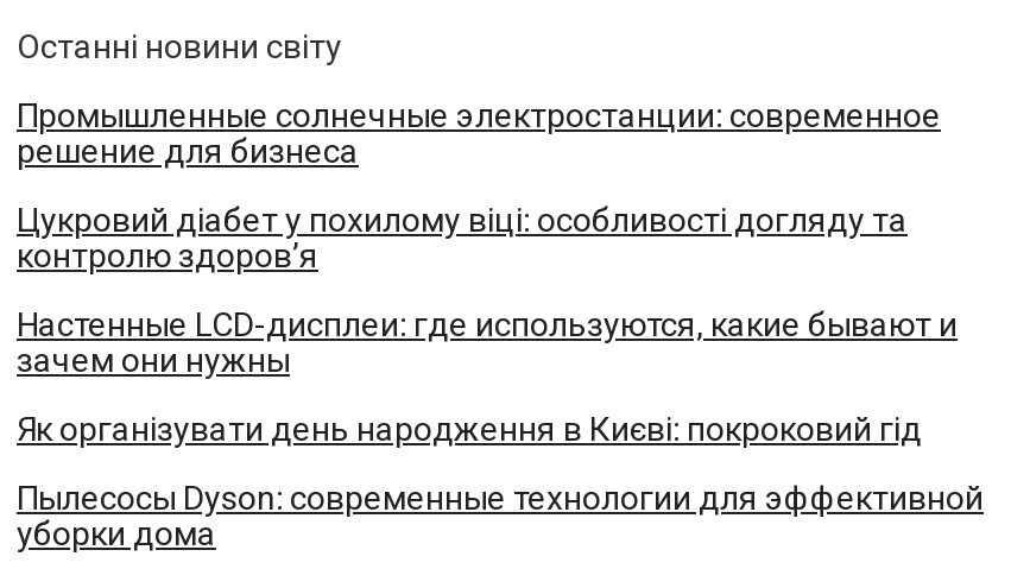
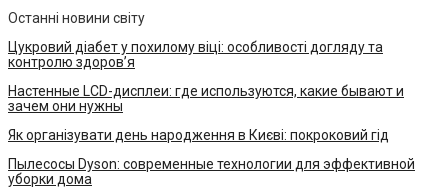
[17,96,941,170] Промышленные солнечные электростанции: современное | решение для бизнеса -> none

